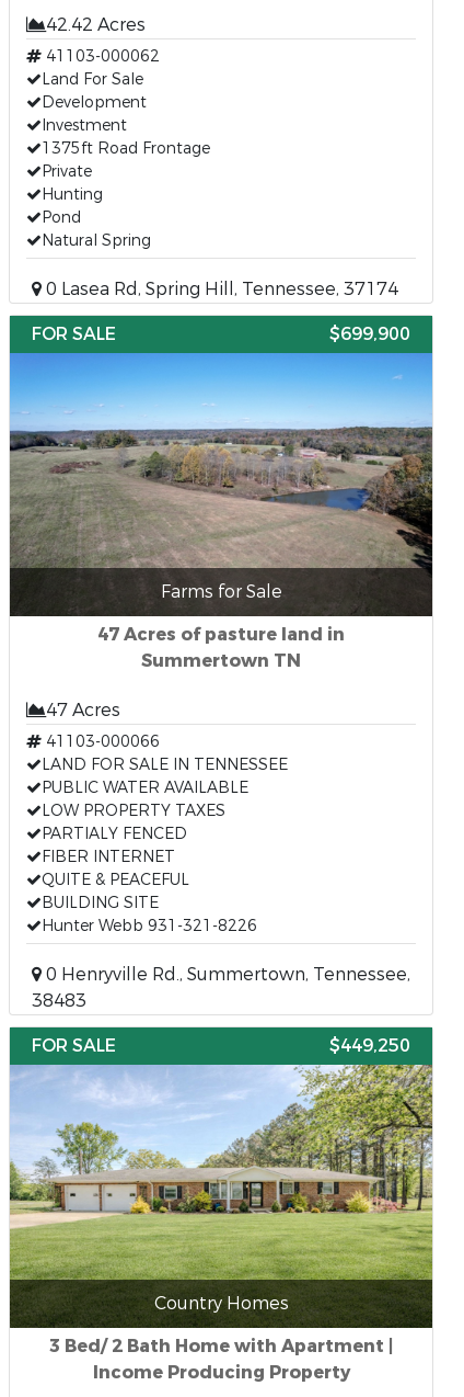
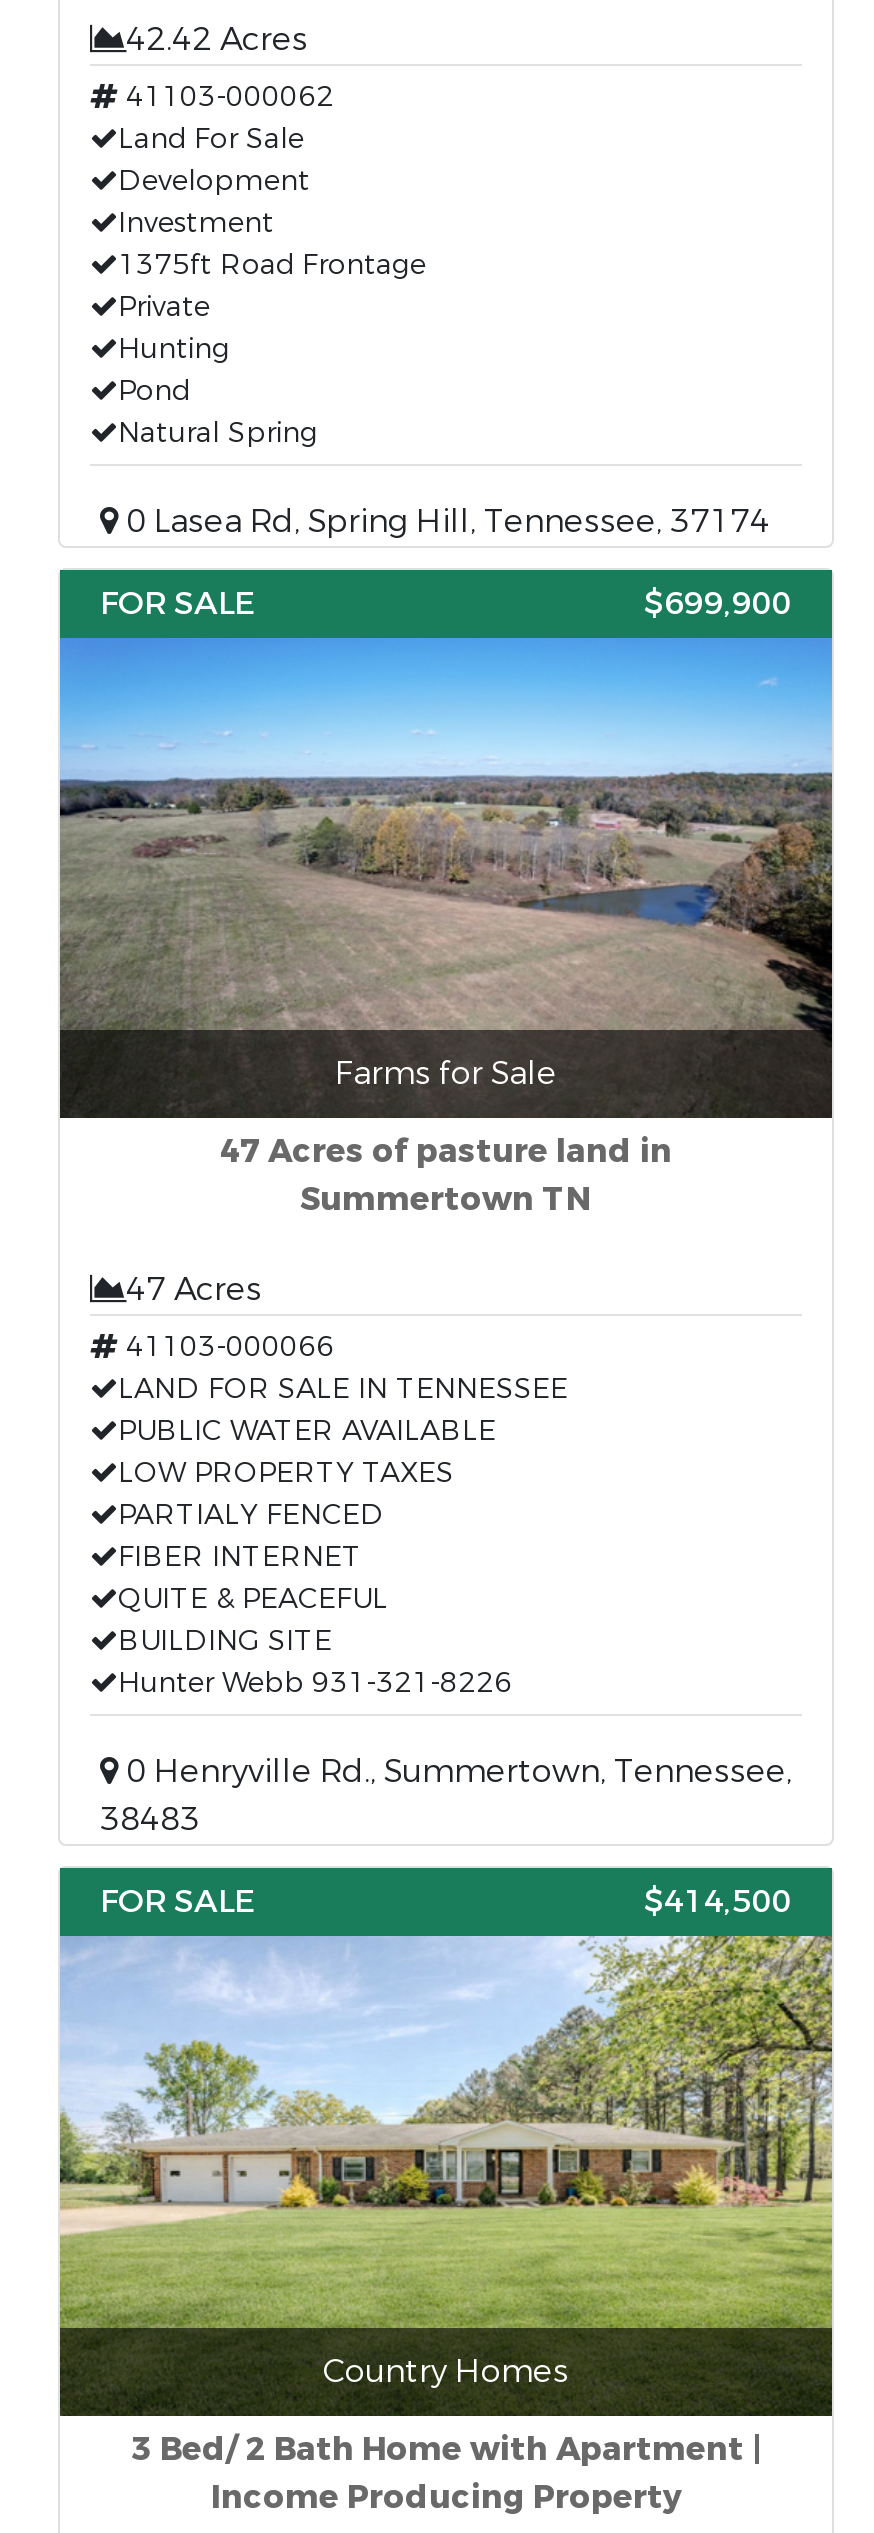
[329,1034,410,1057] $449,250 -> [644,1880,792,1922] $414,500

